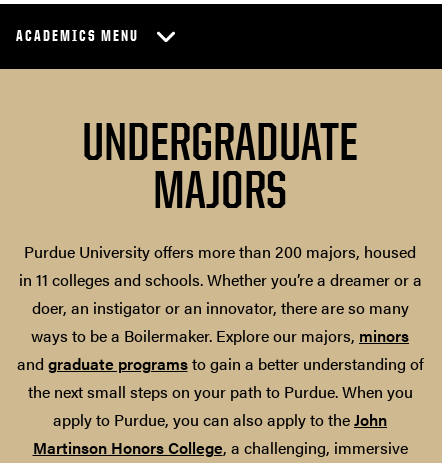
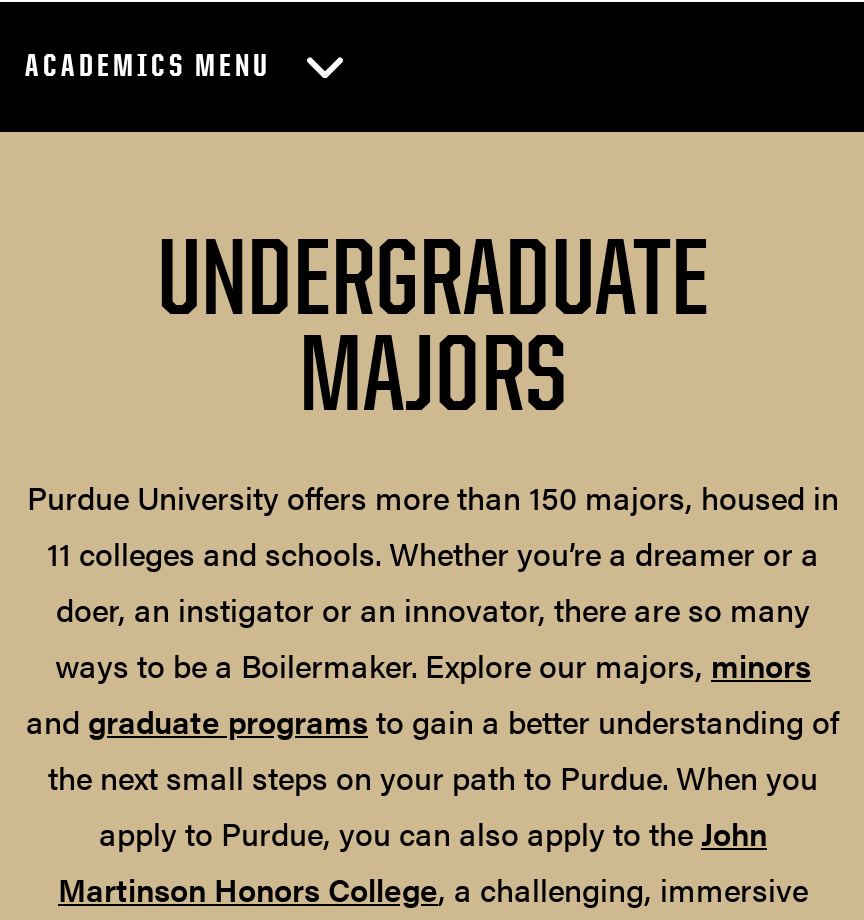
[18,240,421,291] Purdue University offers more than 200 majors, housed | in 11 colleges and schools. Whether you’re a dreamer or a -> [27,474,839,576] Purdue University offers more than 150 majors, housed in | 11 colleges and schools. Whether you’re a dreamer or a

